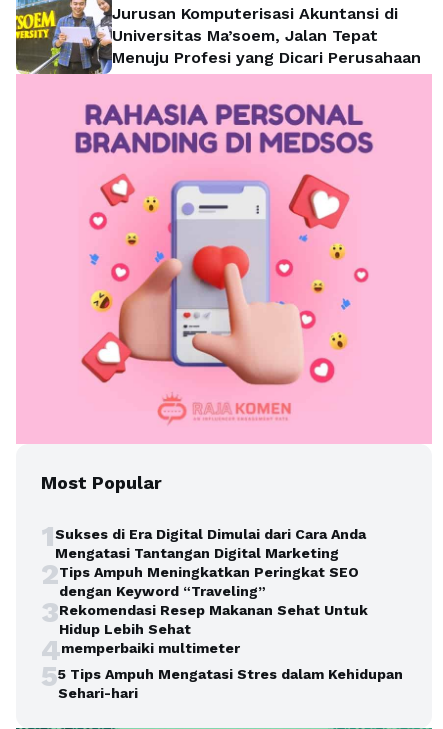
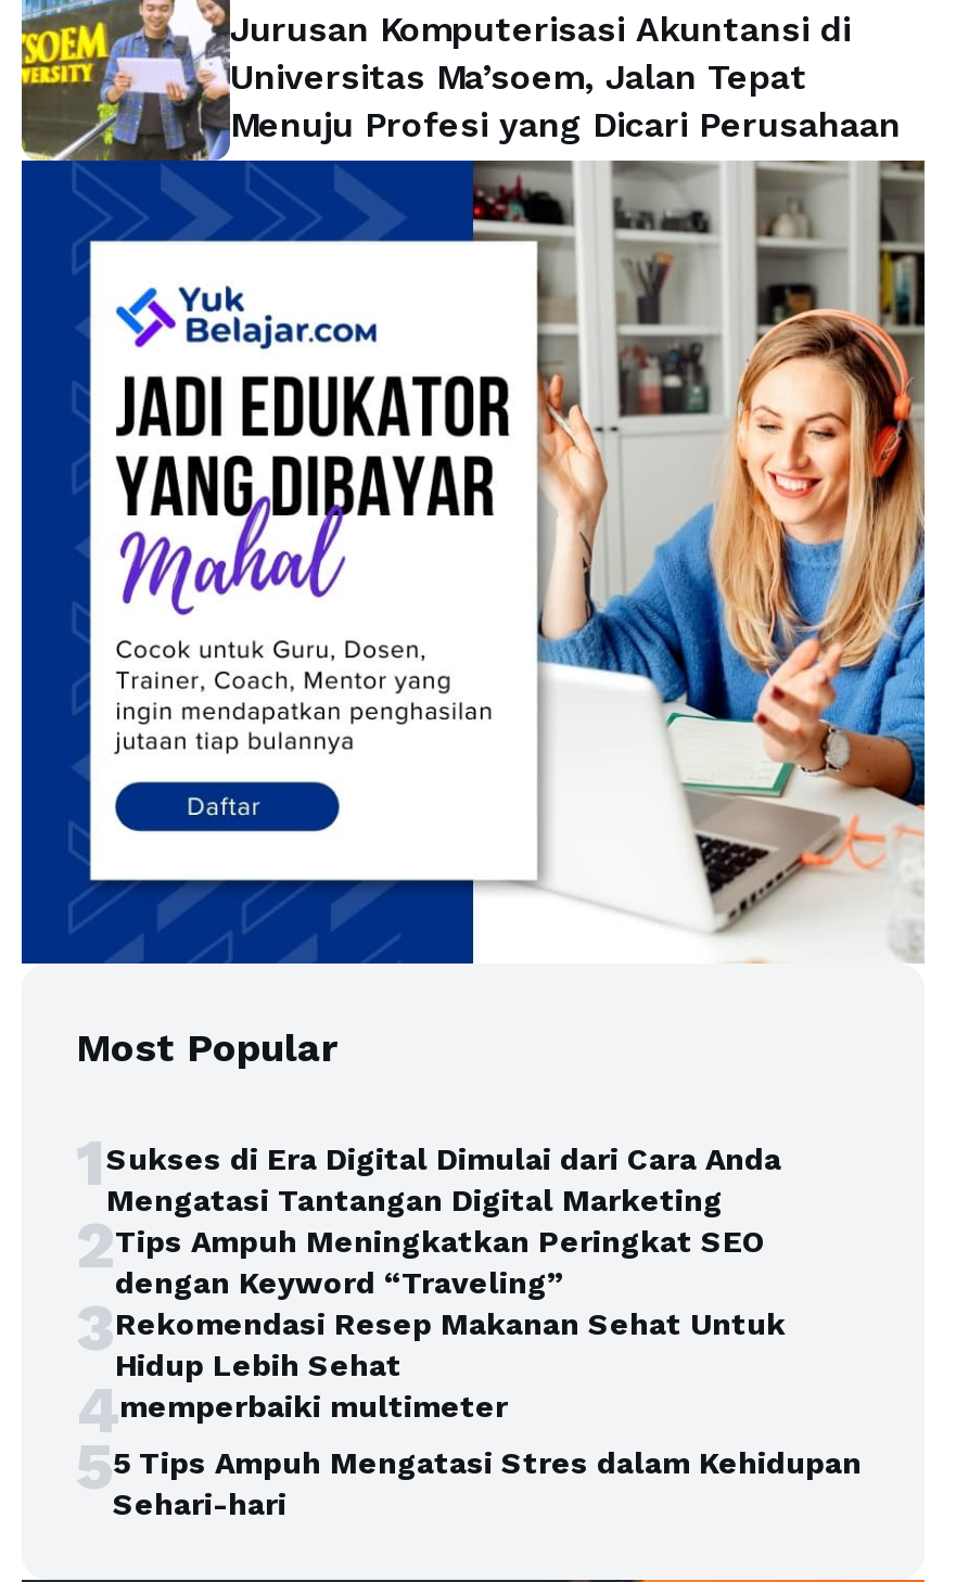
[16,73,432,444] [image] -> [20,158,927,966] [image]

